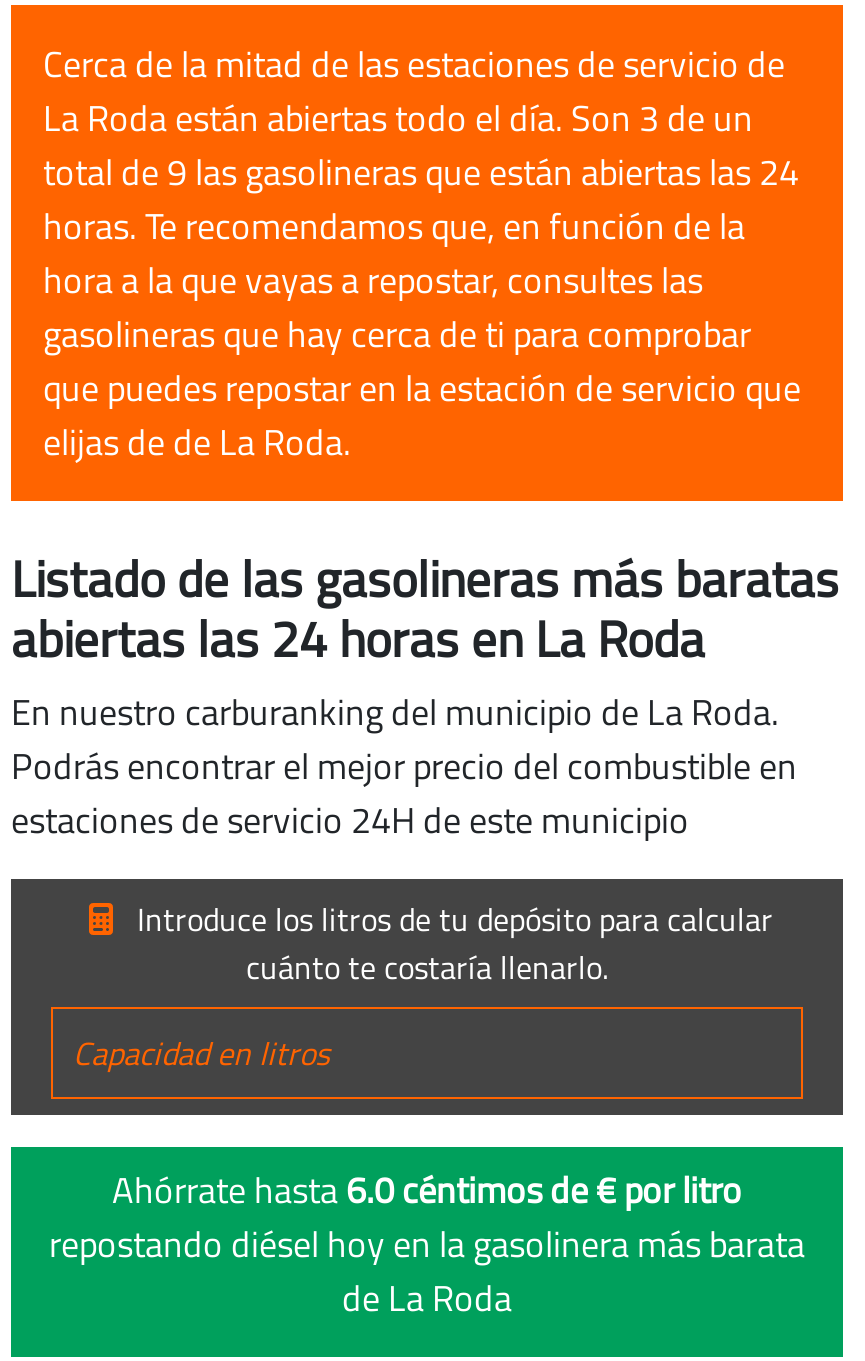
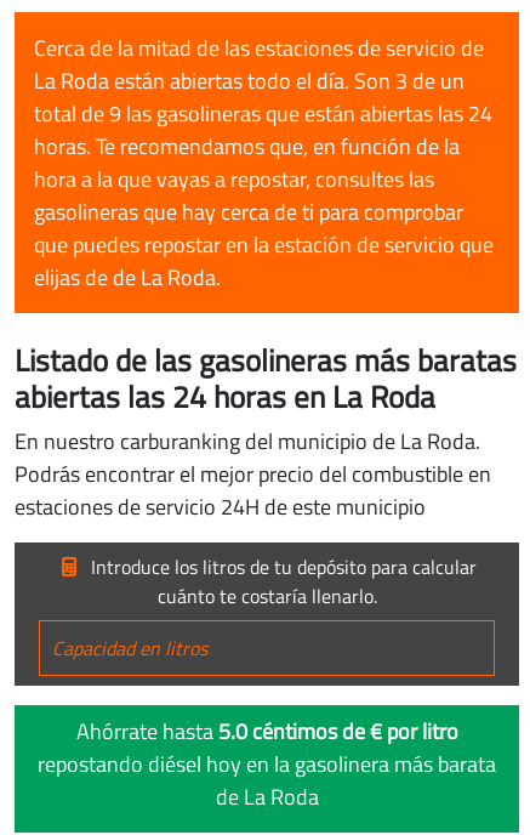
[112,1163,742,1217] Ahórrate hasta 6.0 céntimos de € por litro -> [76,715,458,748] Ahórrate hasta 5.0 céntimos de € por litro

